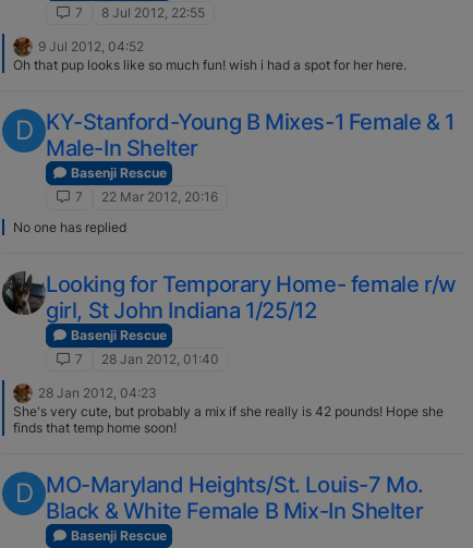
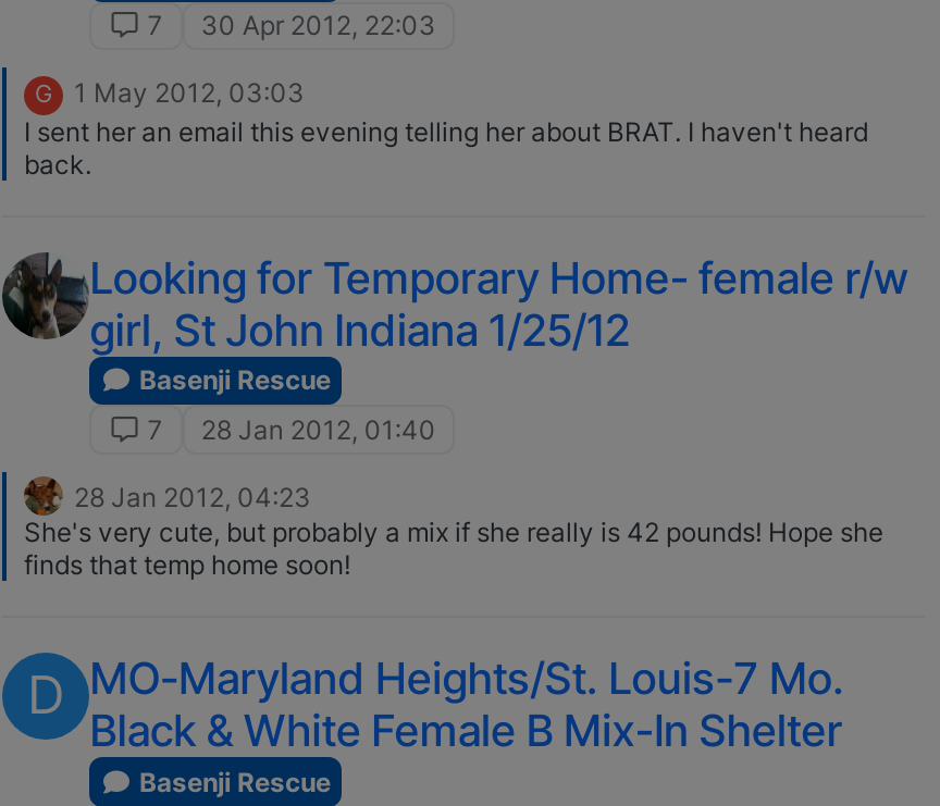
[13,4,454,235] 8 Jul 2012, 22:55 | 9 Jul 2012, 04:52 | Oh that pup looks like so much fun! wish i had a spot for her here. | D KY-Stanford-Young B Mixes-1 Female & 1 | Male-In Shelter | Basenji Rescue | 7 | 22 Mar 2012, 20:16 | No one has replied -> [24,9,868,181] 30 Apr 2012, 22:03 | G | 1 May 2012, 03:03 | I sent her an email this evening telling her about BRAT. I haven't heard | back.

